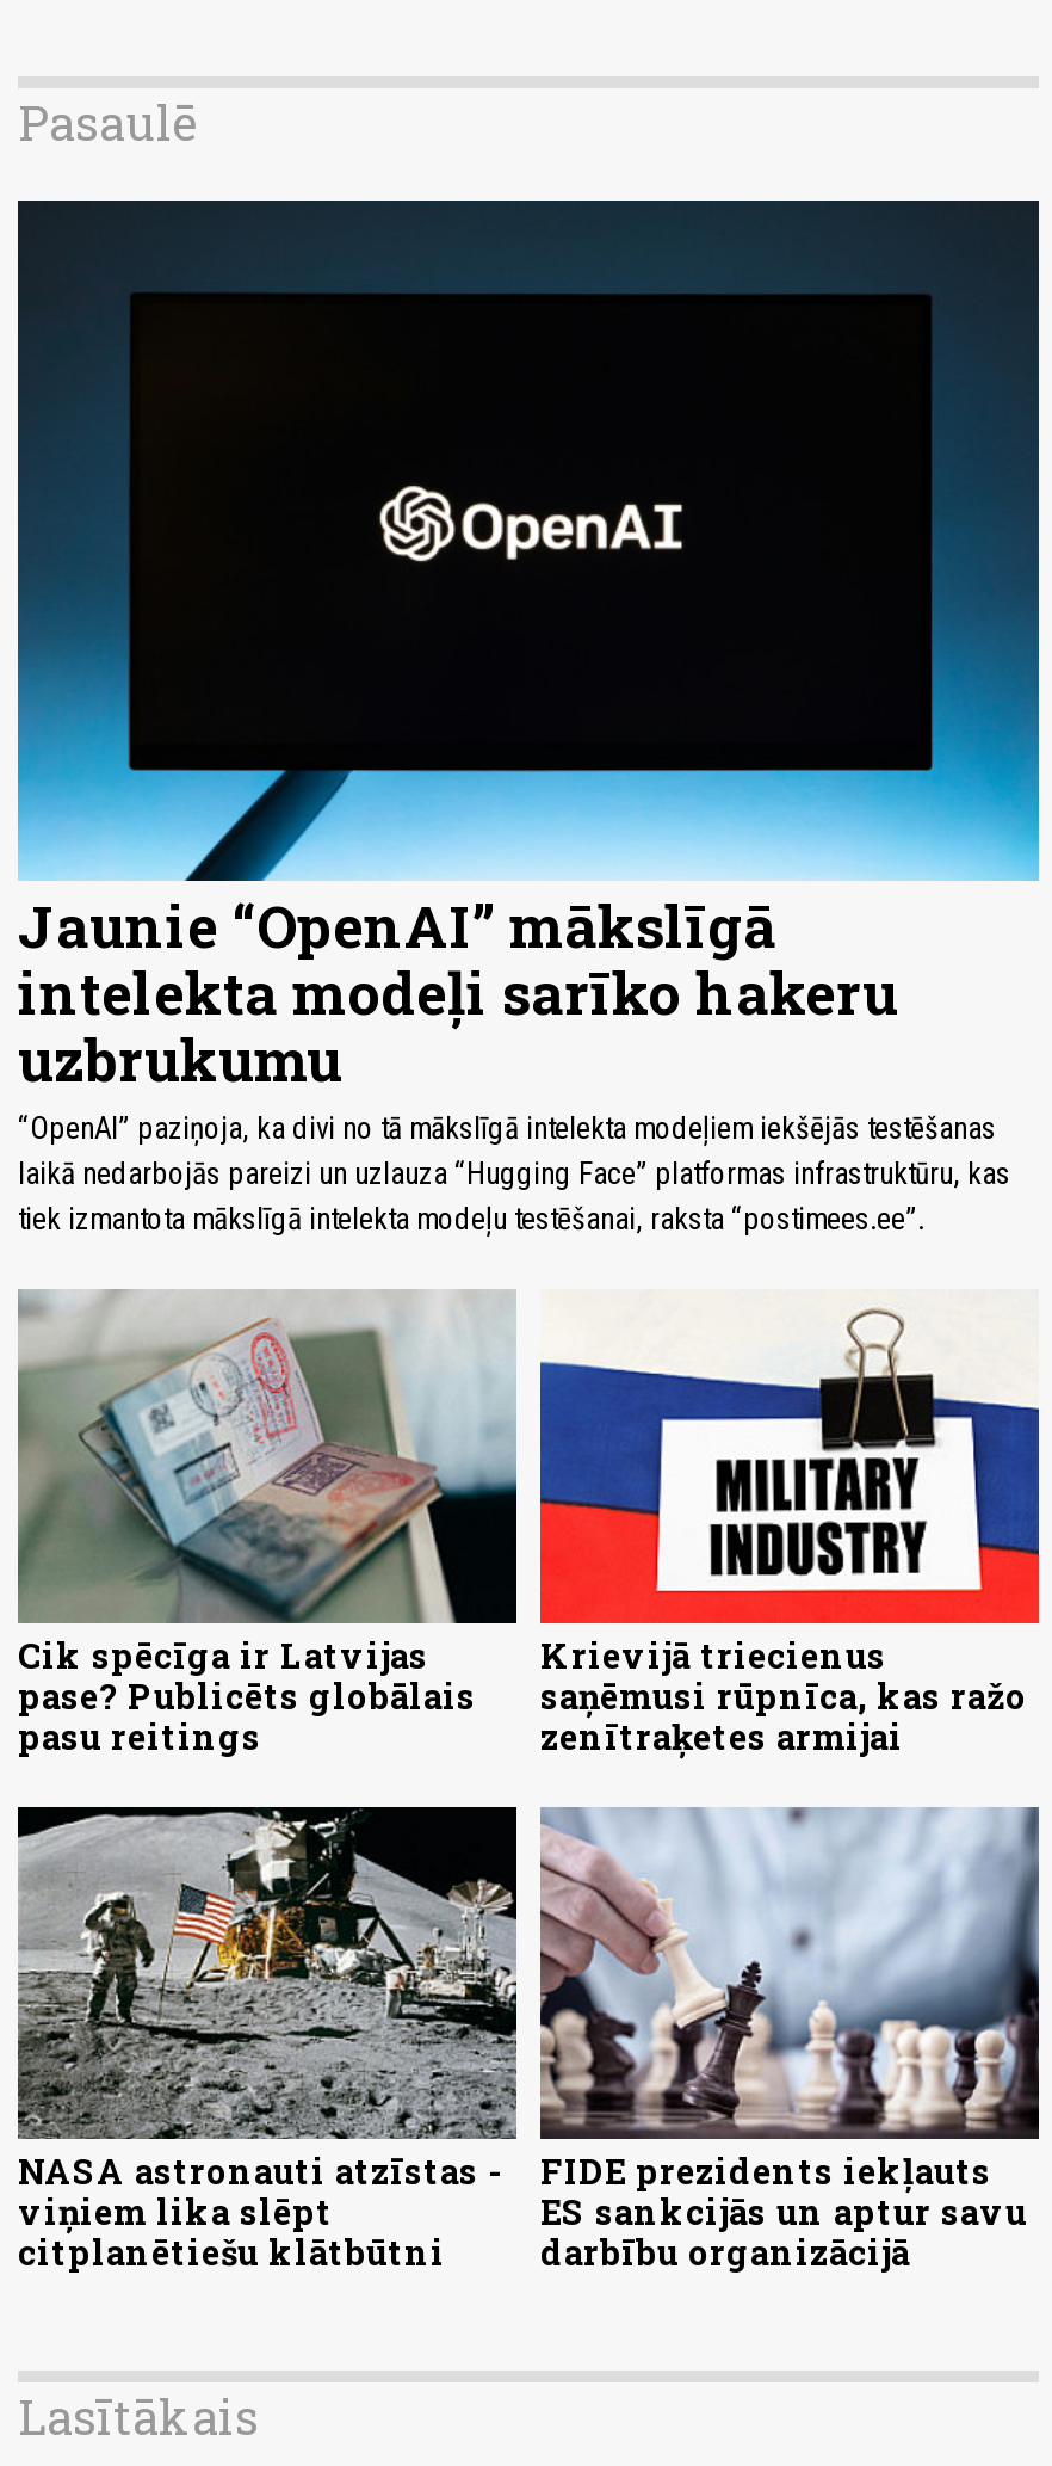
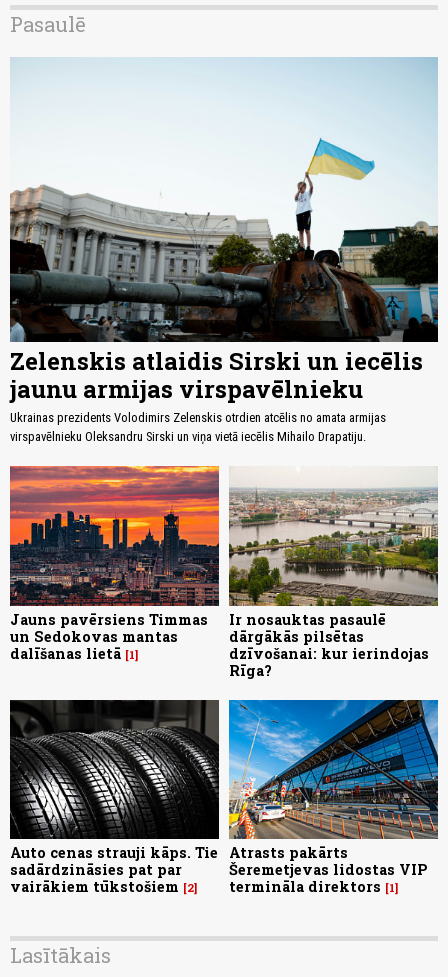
[16,198,1041,1237] [image] | Jaunie “OpenAI” mākslīgā | intelekta modeļi sarīko hakeru | uzbrukumu | “OpenAI” paziņoja, ka divi no tā mākslīgā intelekta modeļiem iekšējās testēšanas | laikā nedarbojās pareizi un uzlauza “Hugging Face” platformas infrastruktūru, kas | tiek izmantota mākslīgā intelekta modeļu testēšanai, raksta “postimees.ee”. -> [9,57,439,444] [image] | Zelenskis atlaidis Sirski un iecēlis | jaunu armijas virspavēlnieku | Ukrainas prezidents Volodimirs Zelenskis otrdien atcēlis no amata armijas | virspavēlnieku Oleksandru Sirski un viņa vietā iecēlis Mihailo Drapatiju.
[18,1256,516,1502] [image] -> [9,499,220,602] [image]
[538,1299,1041,1758] [image] | Krievijā triecienus | saņēmusi rūpnīca, kas ražo | zenītraķetes armijai -> [228,486,439,679] [image] | Ir nosauktas pasaulē | dārgākās pilsētas | dzīvošanai: kur ierindojas | Rīga?
[18,1632,476,1758] Cik spēcīga ir Latvijas | pase? Publicēts globālais | pasu reitings -> [10,609,208,662] Jauns pavērsiens Timmas | un Sedokovas mantas | dalīšanas lietā 1
[16,1810,516,2275] [image] | NASA astronauti atzīstas - | viņiem lika slēpt | citplanētiešu klātbūtni -> [9,700,219,896] [image] | Auto cenas strauji kāps. Tie | sadārdzināsies pat par | vairākiem tūkstošiem 2
[538,1807,1039,2275] [image] | FIDE prezidents iekļauts | ES sankcijās un aptur savu | darbību organizācijā -> [228,700,438,896] [image] | Atrasts pakārts | Šeremetjevas lidostas VIP | termināla direktors 1

